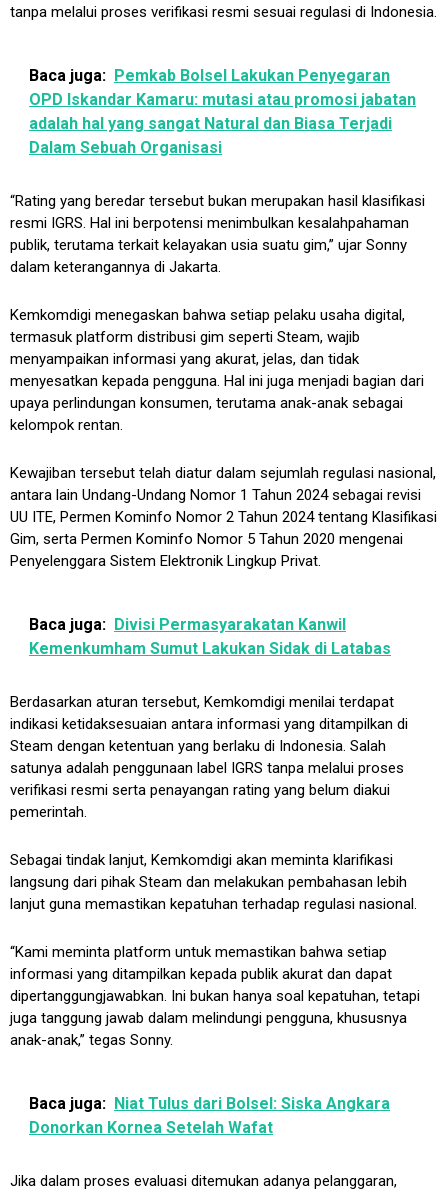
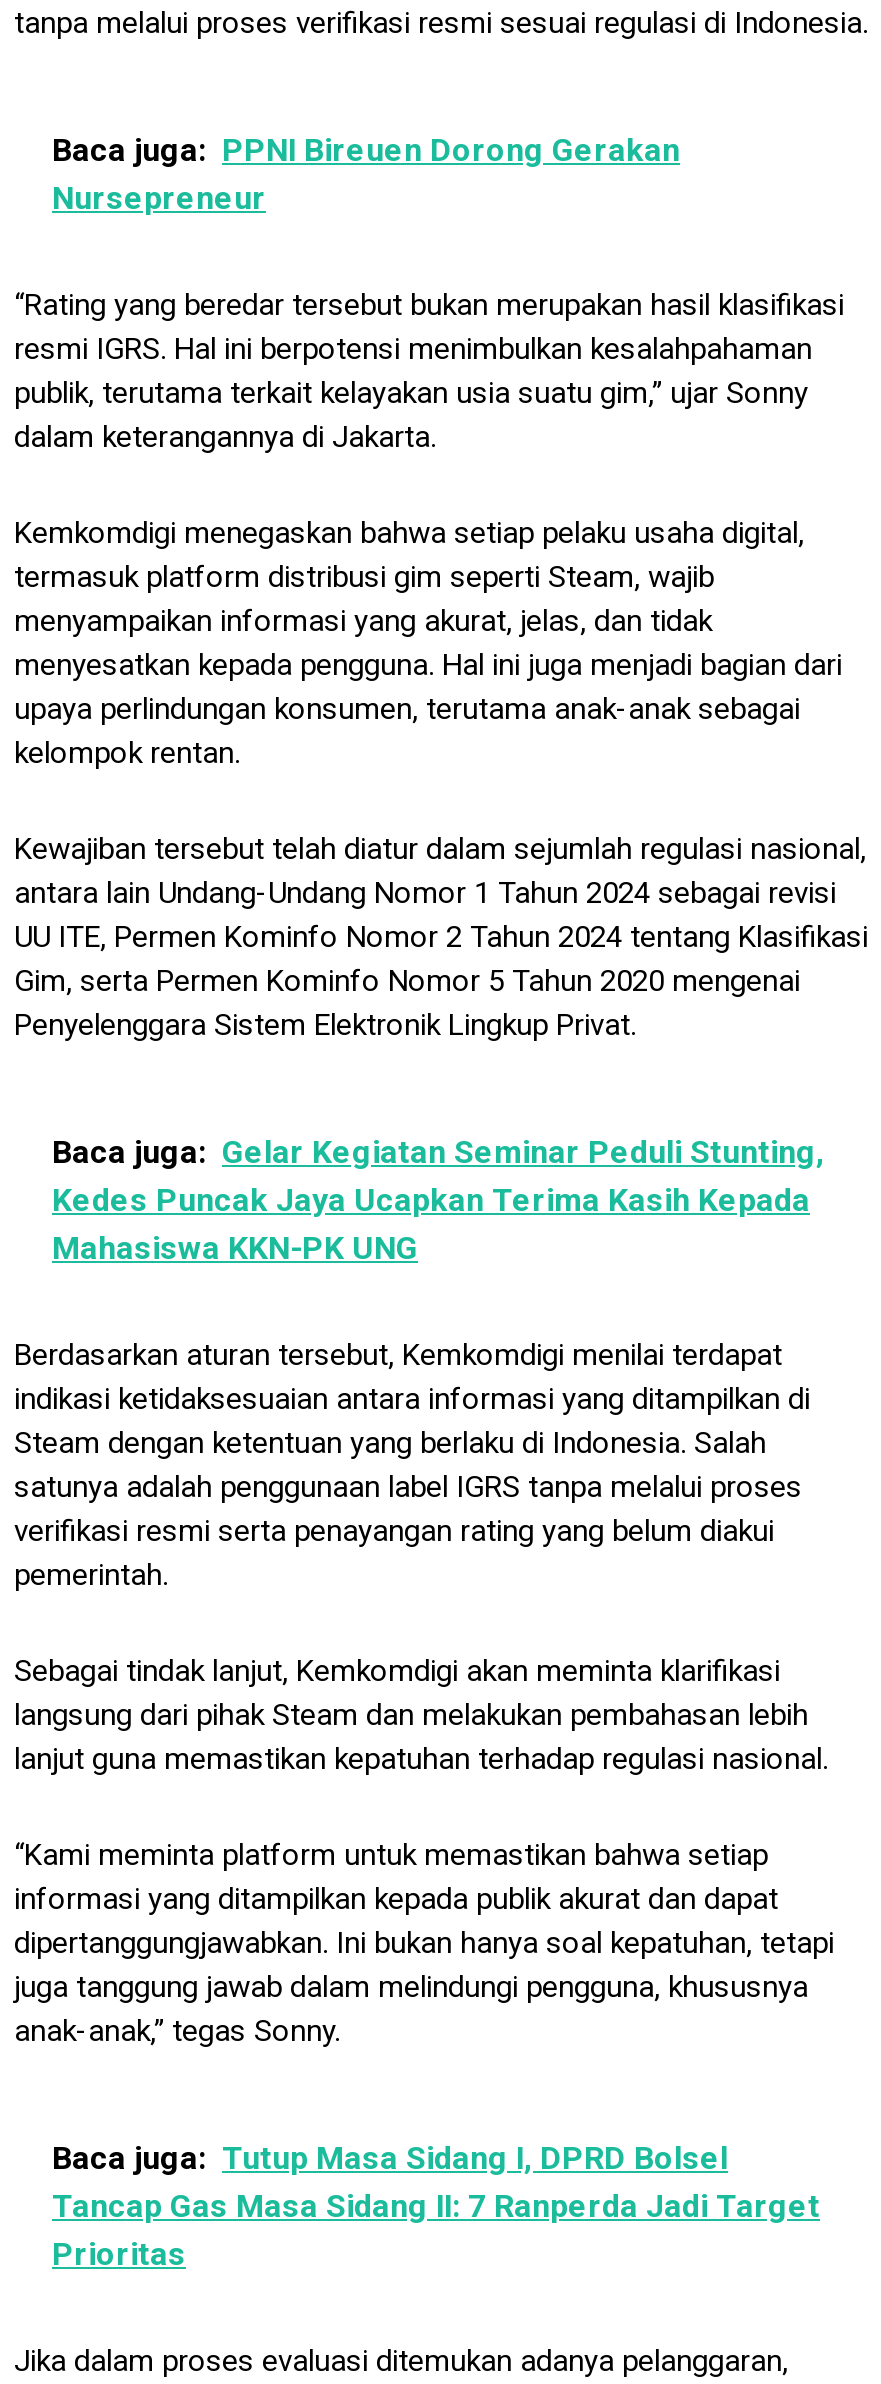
[29,65,416,156] Baca juga: Pemkab Bolsel Lakukan Penyegaran | OPD Iskandar Kamaru: mutasi atau promosi jabatan | adalah hal yang sangat Natural dan Biasa Terjadi | Dalam Sebuah Organisasi -> [52,131,680,217] Baca juga: PPNI Bireuen Dorong Gerakan | Nursepreneur
moved [10,191,437,569] -> [14,287,868,1043]: “Rating yang beredar tersebut bukan merupakan hasil klasifikasi | resmi IGRS. Hal ini berpotensi menimbulkan kesalahpahaman | publik, terutama terkait kelayakan usia suatu gim,” ujar Sonny | ... | Gim, serta Permen Kominfo Nomor 5 Tahun 2020 mengenai | Penyelenggara Sistem Elektronik Lingkup Privat.
[29,614,391,657] Baca juga: Divisi Permasyarakatan Kanwil | Kemenkumham Sumut Lakukan Sidak di Latabas -> [52,1133,824,1267] Baca juga: Gelar Kegiatan Seminar Peduli Stunting, | Kedes Puncak Jaya Ucapkan Terima Kasih Kepada | Mahasiswa KKN-PK UNG
moved [10,692,420,1048] -> [14,1337,834,2049]: Berdasarkan aturan tersebut, Kemkomdigi menilai terdapat | indikasi ketidaksesuaian antara informasi yang ditampilkan di | Steam dengan ketentuan yang berlaku di Indonesia. Salah | ... | juga tanggung jawab dalam melindungi pengguna, khususnya | anak-anak,” tegas Sonny.
[29,1093,390,1136] Baca juga: Niat Tulus dari Bolsel: Siska Angkara | Donorkan Kornea Setelah Wafat -> [52,2139,820,2273] Baca juga: Tutup Masa Sidang I, DPRD Bolsel | Tancap Gas Masa Sidang II: 7 Ranperda Jadi Target | Prioritas

